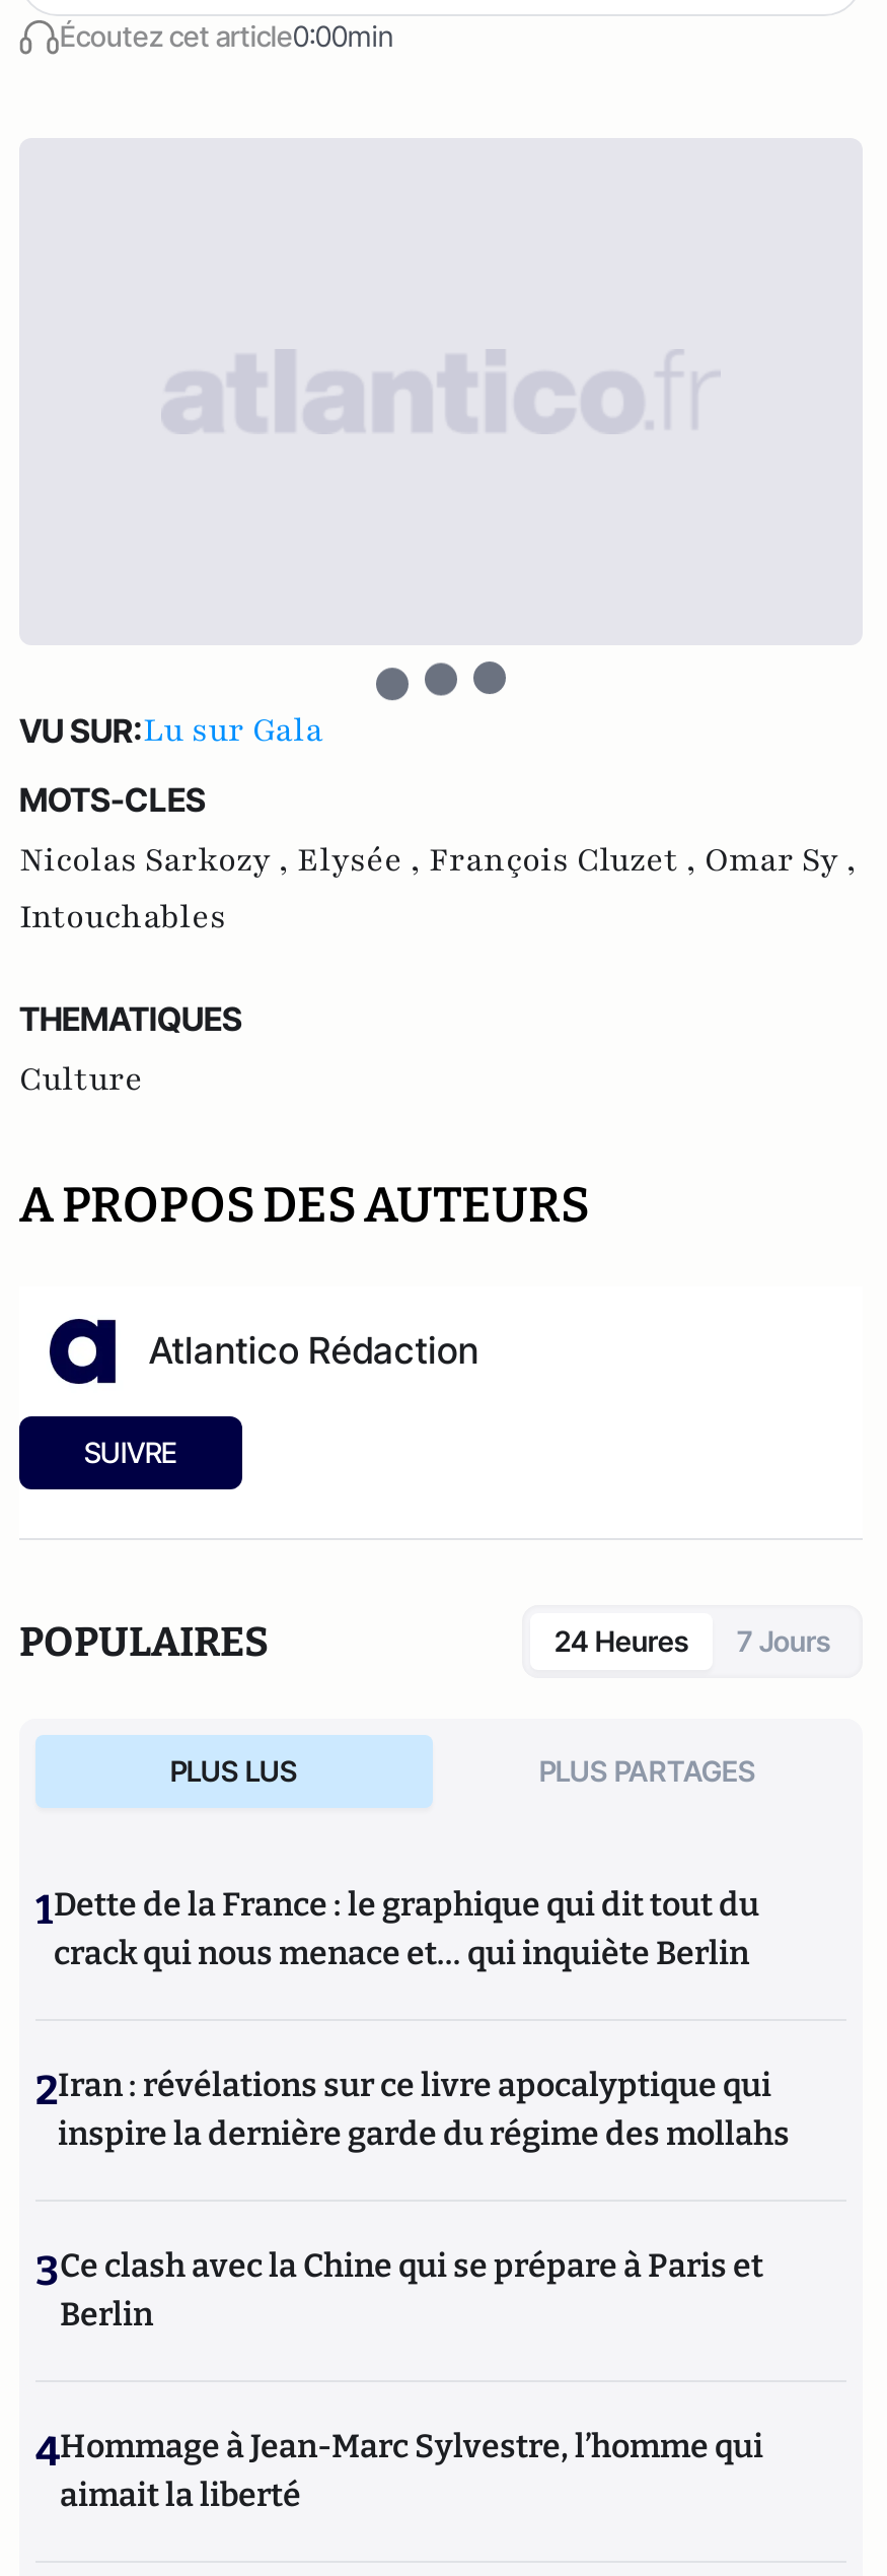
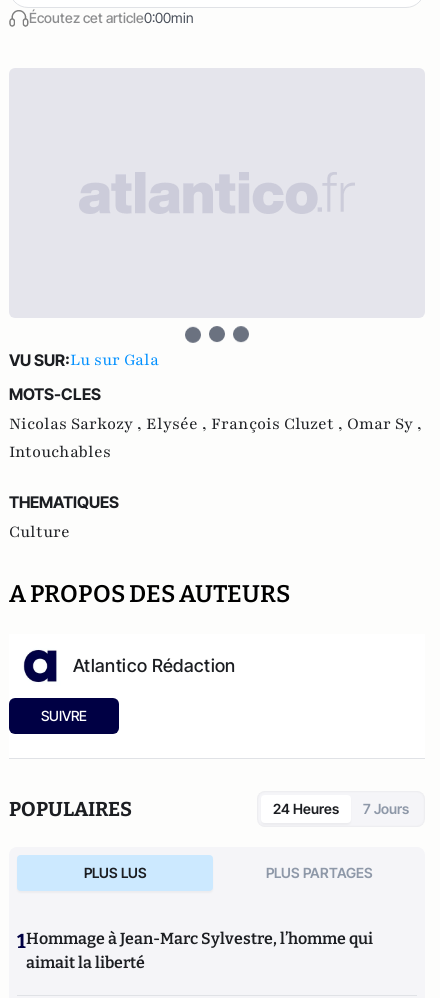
[35,1885,790,2476] 1Dette de la France : le graphique qui dit tout du | crack qui nous menace et… qui inquiète Berlin | 2Iran : révélations sur ce livre apocalyptique qui | inspire la dernière garde du régime des mollahs | 3Ce clash avec la Chine qui se prépare à Paris et | Berlin | 4Hommage à Jean-Marc Sylvestre, l’homme qui -> [17,929,373,953] 1Hommage à Jean-Marc Sylvestre, l’homme qui

